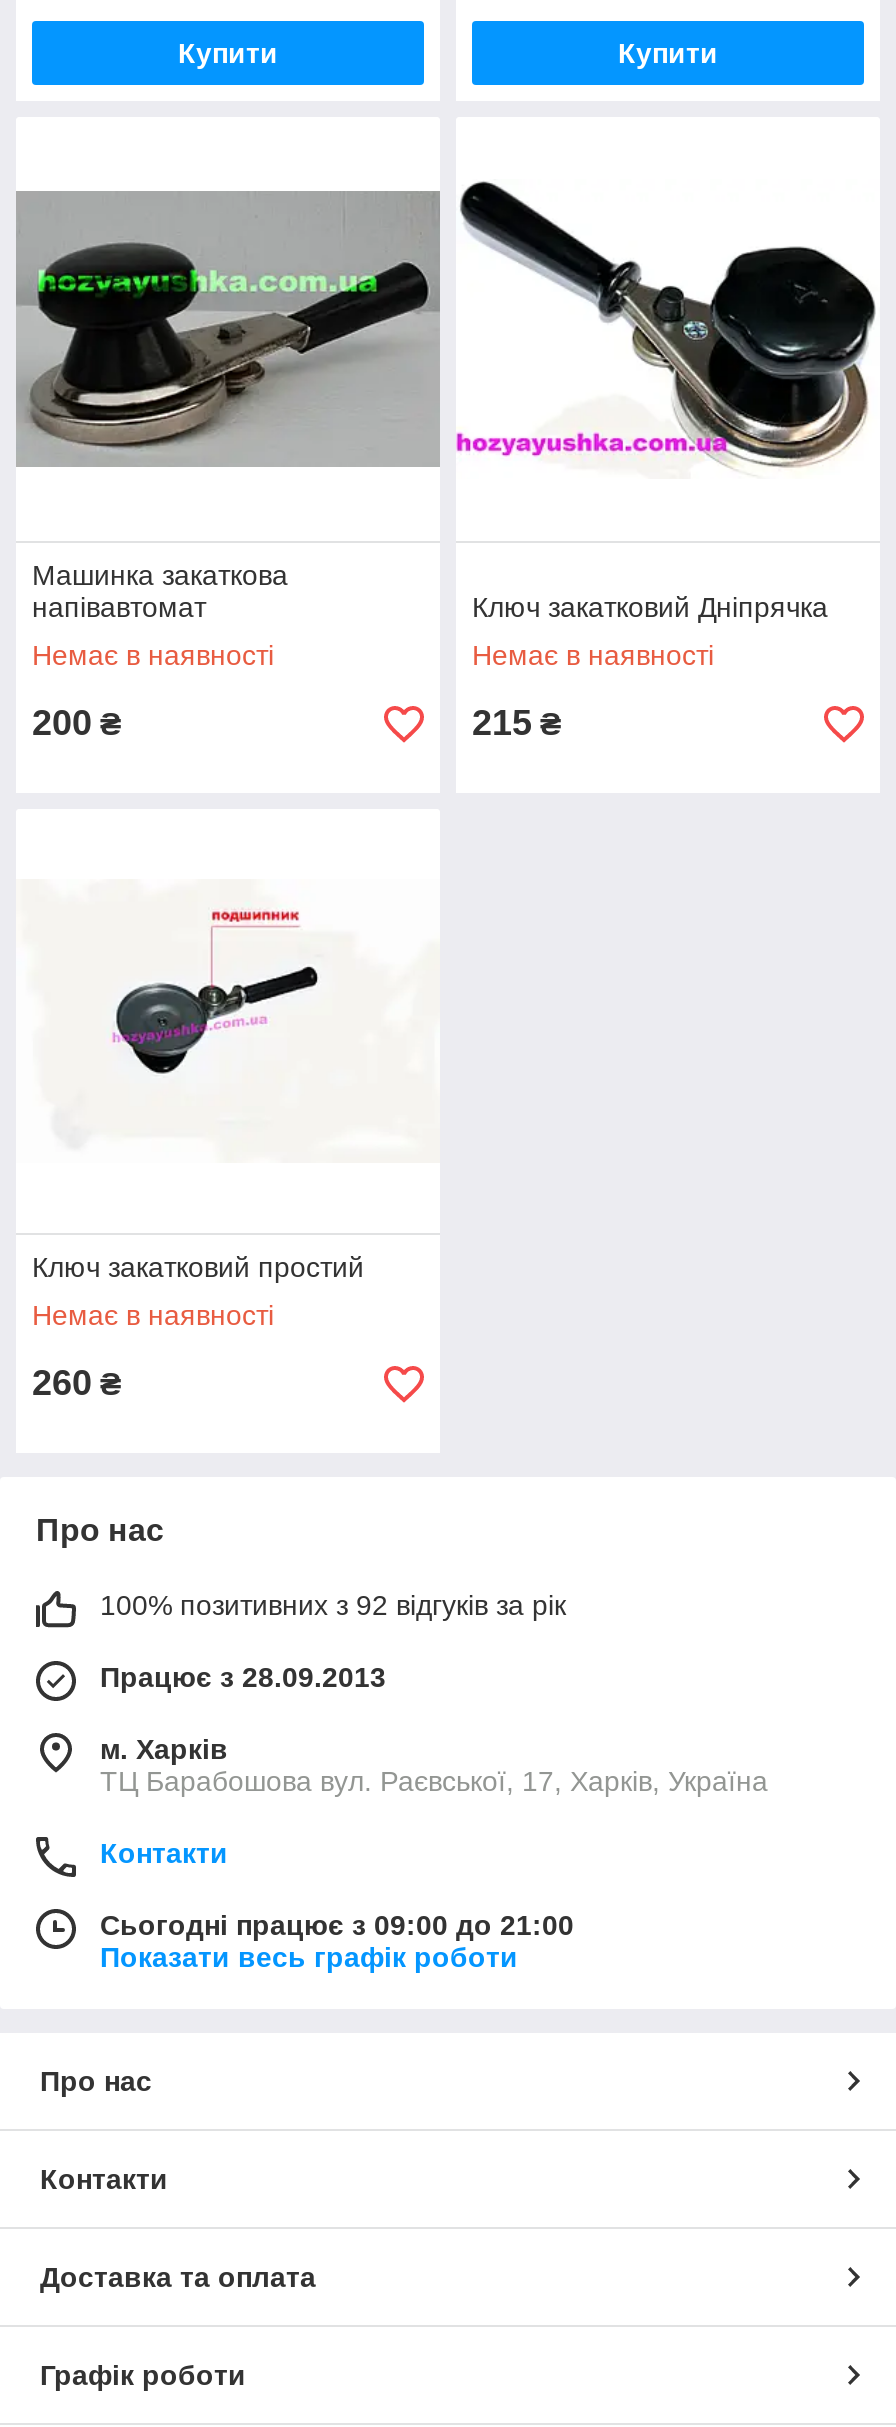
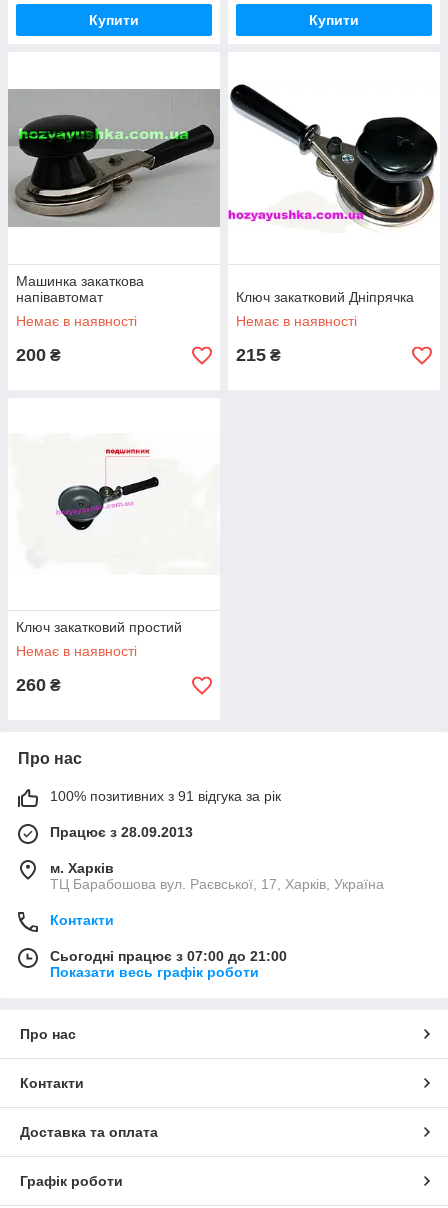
[100,1589,566,1621] 100% позитивних з 92 відгуків за рік -> [50,788,281,804] 100% позитивних з 91 відгука за рік
[100,1909,574,1941] Сьогодні працює з 09:00 до 21:00 -> [50,948,287,964] Сьогодні працює з 07:00 до 21:00

